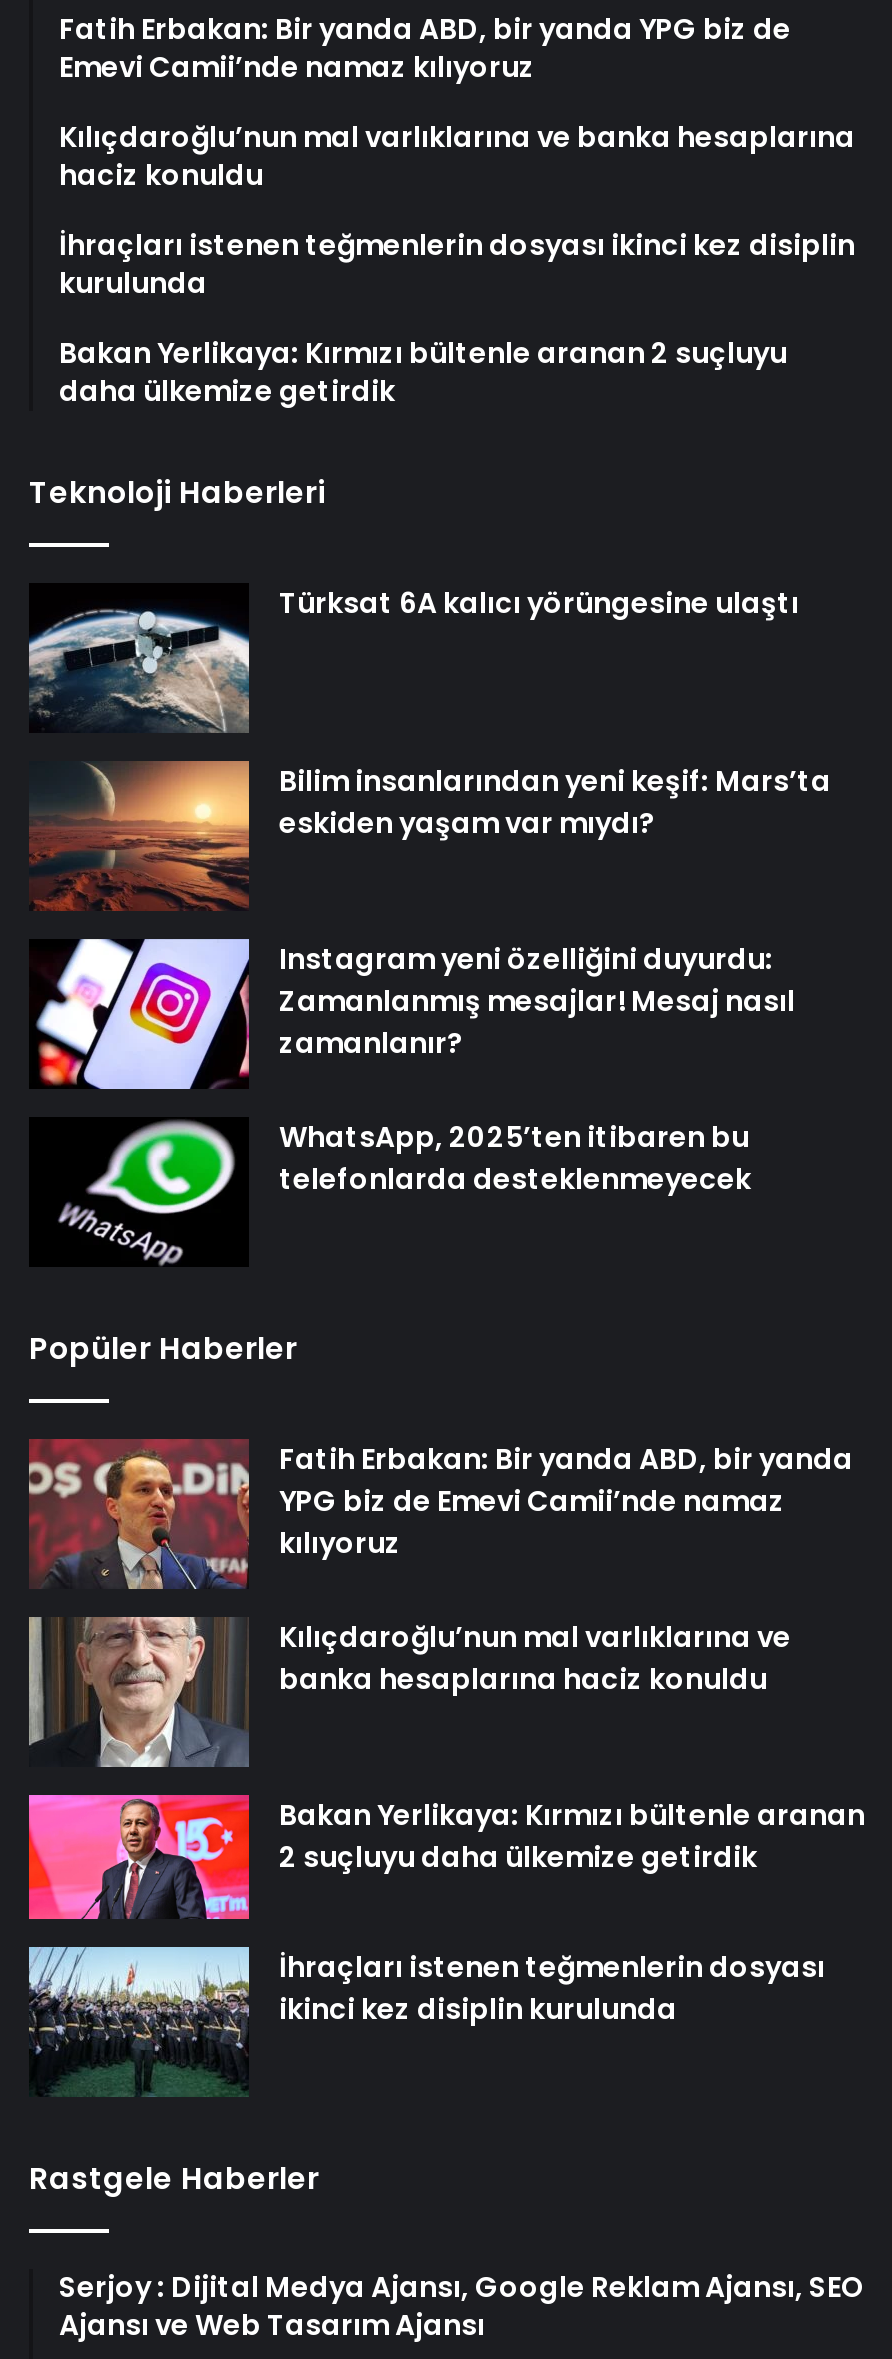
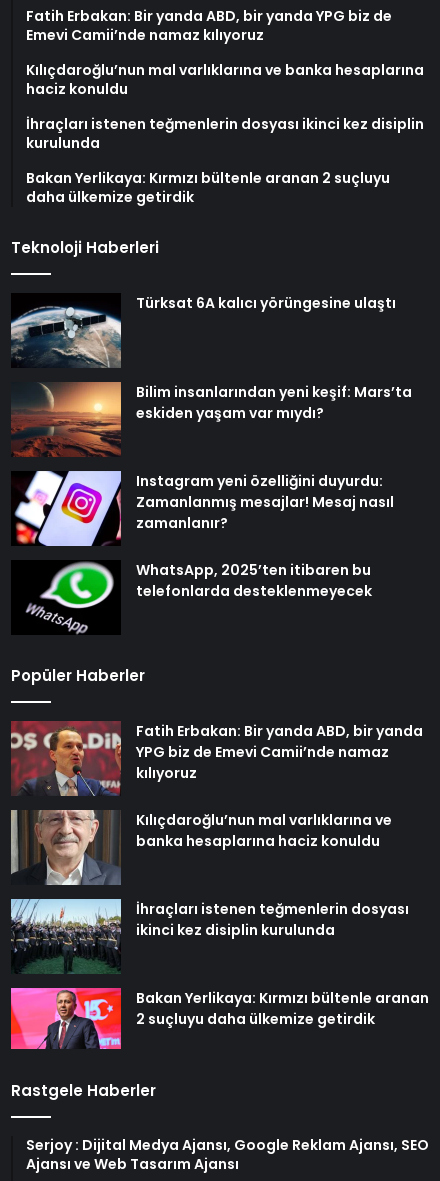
moved [27,1793,865,1921] -> [10,987,429,1050]: [image] | Bakan Yerlikaya: Kırmızı bültenle aranan | 2 suçluyu daha ülkemize getirdik
moved [25,1943,825,2099] -> [9,897,409,975]: [image] | İhraçları istenen teğmenlerin dosyası | ikinci kez disiplin kurulunda

